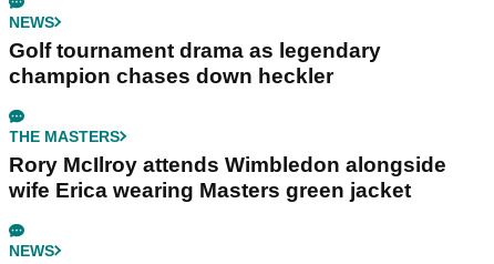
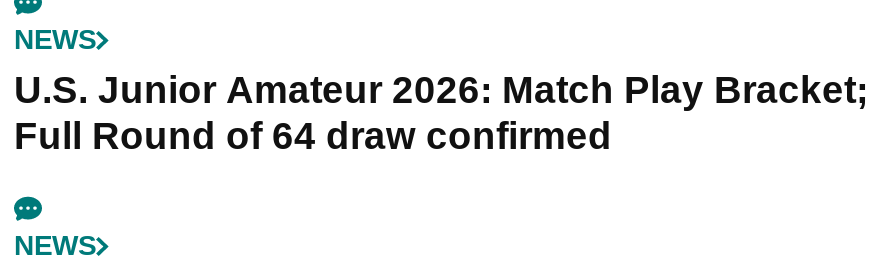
[9,38,446,202] Golf tournament drama as legendary | champion chases down heckler | THE MASTERS | Rory McIlroy attends Wimbledon alongside | wife Erica wearing Masters green jacket -> [14,69,868,157] U.S. Junior Amateur 2026: Match Play Bracket; | Full Round of 64 draw confirmed

